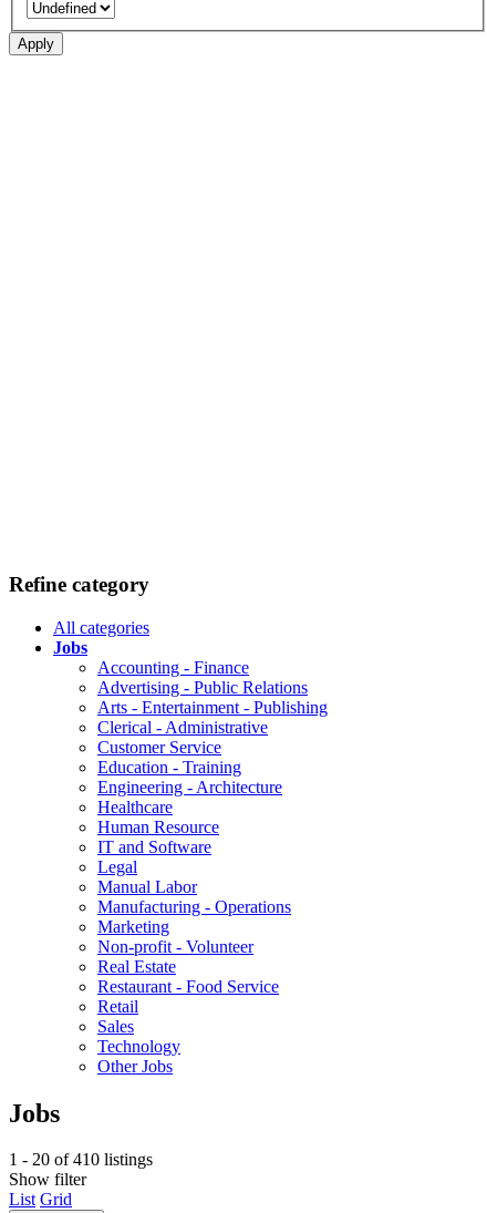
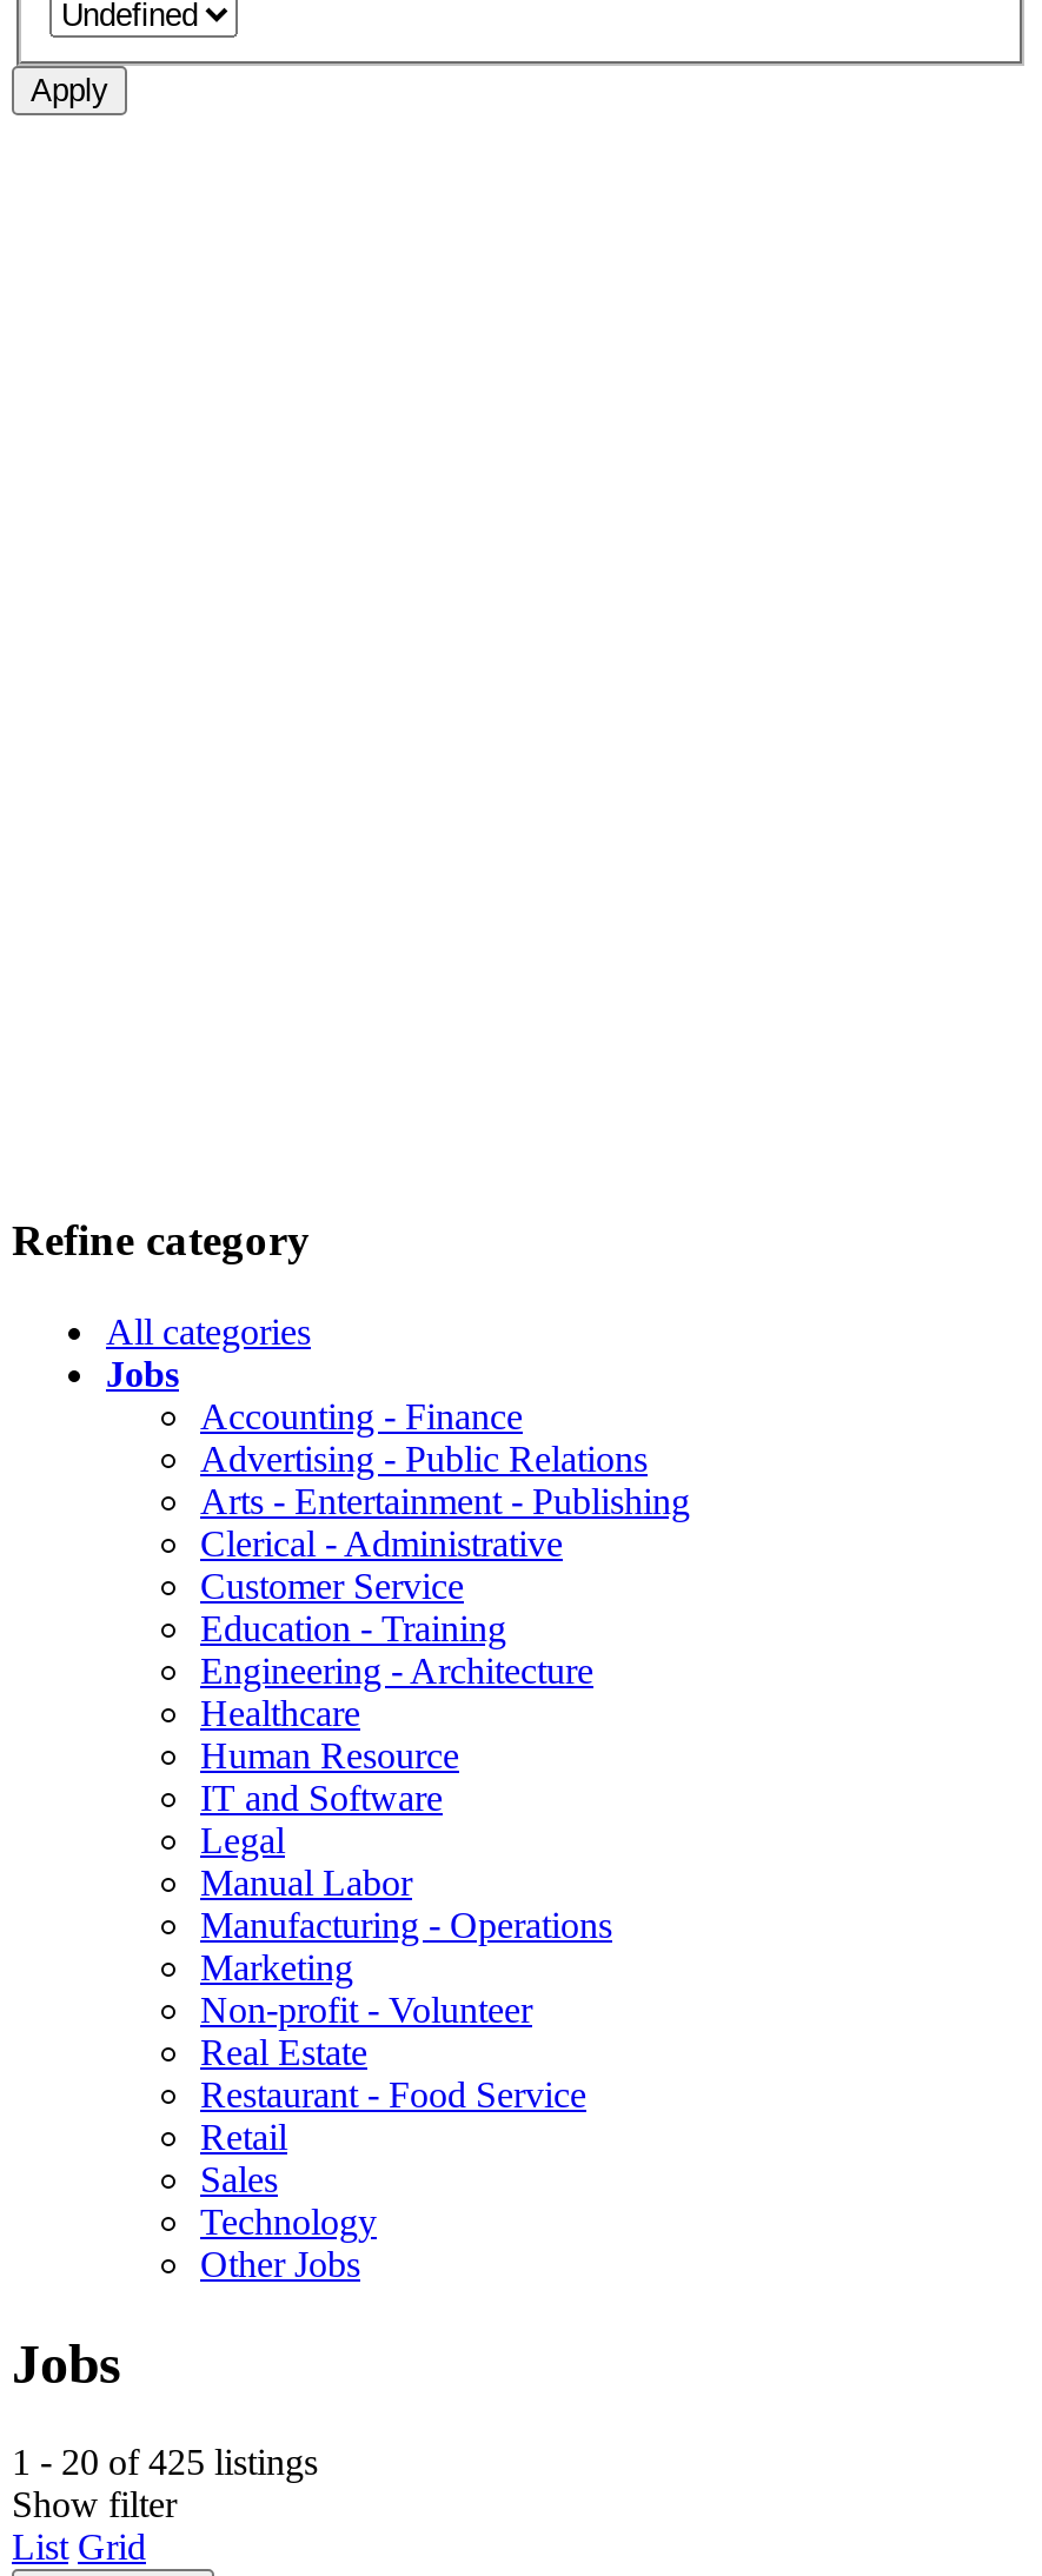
[9,1150,153,1169] 1 - 20 of 410 listings -> [12,2443,318,2483] 1 - 20 of 425 listings

